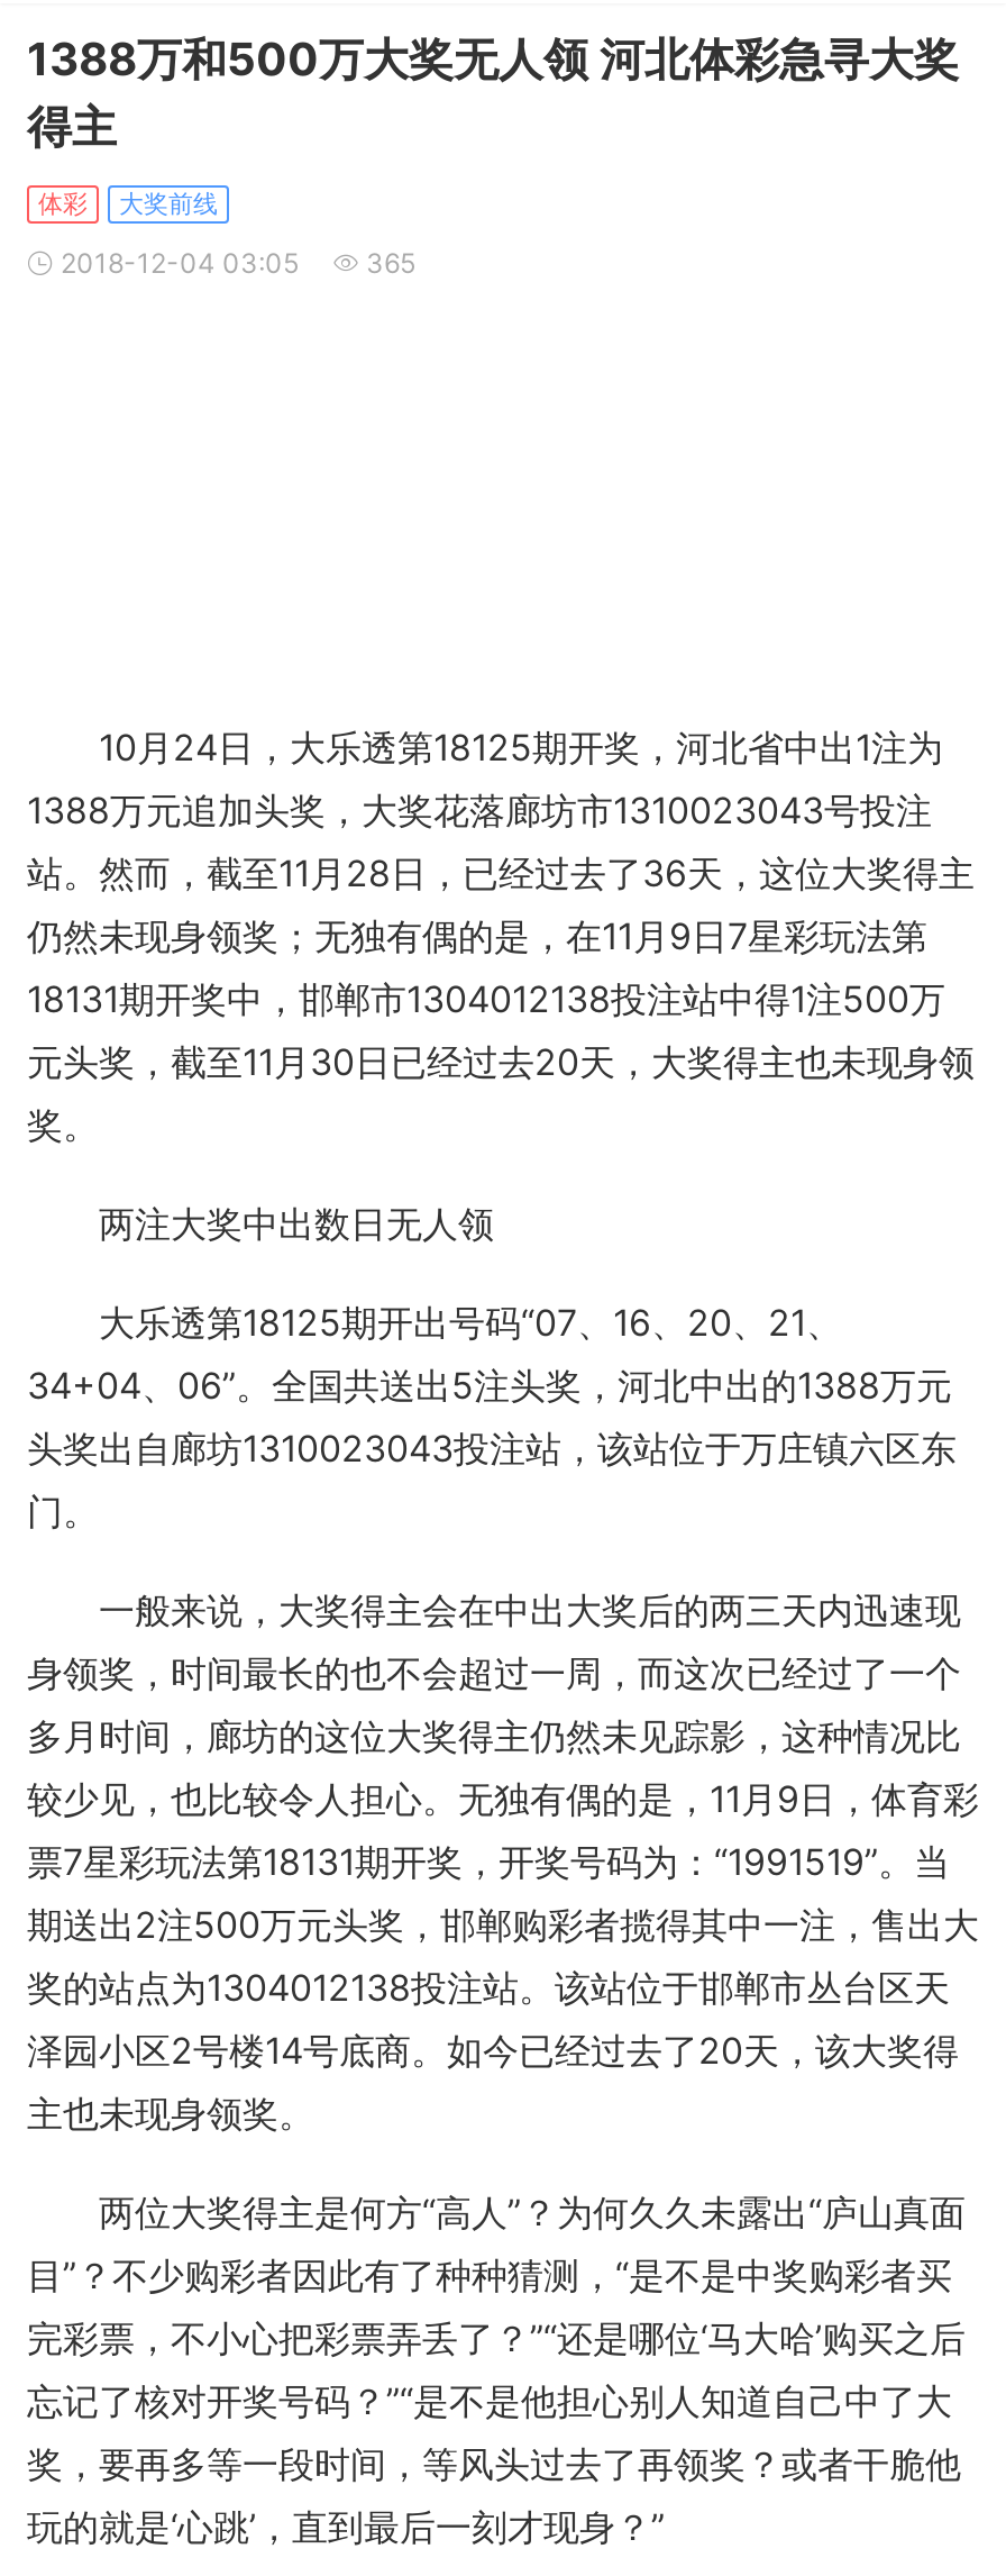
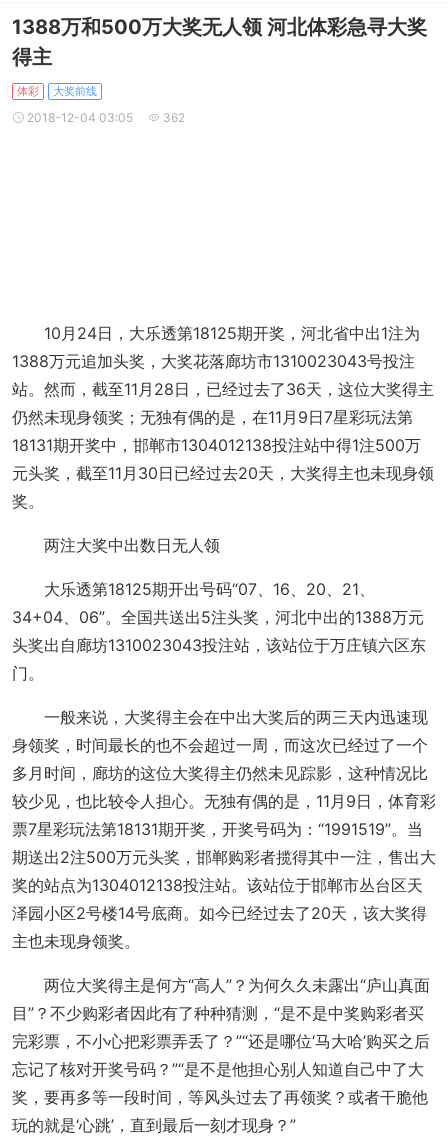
[61,246,415,280] 2018-12-04 03:05 365 -> [27,110,185,125] 2018-12-04 03:05 362

